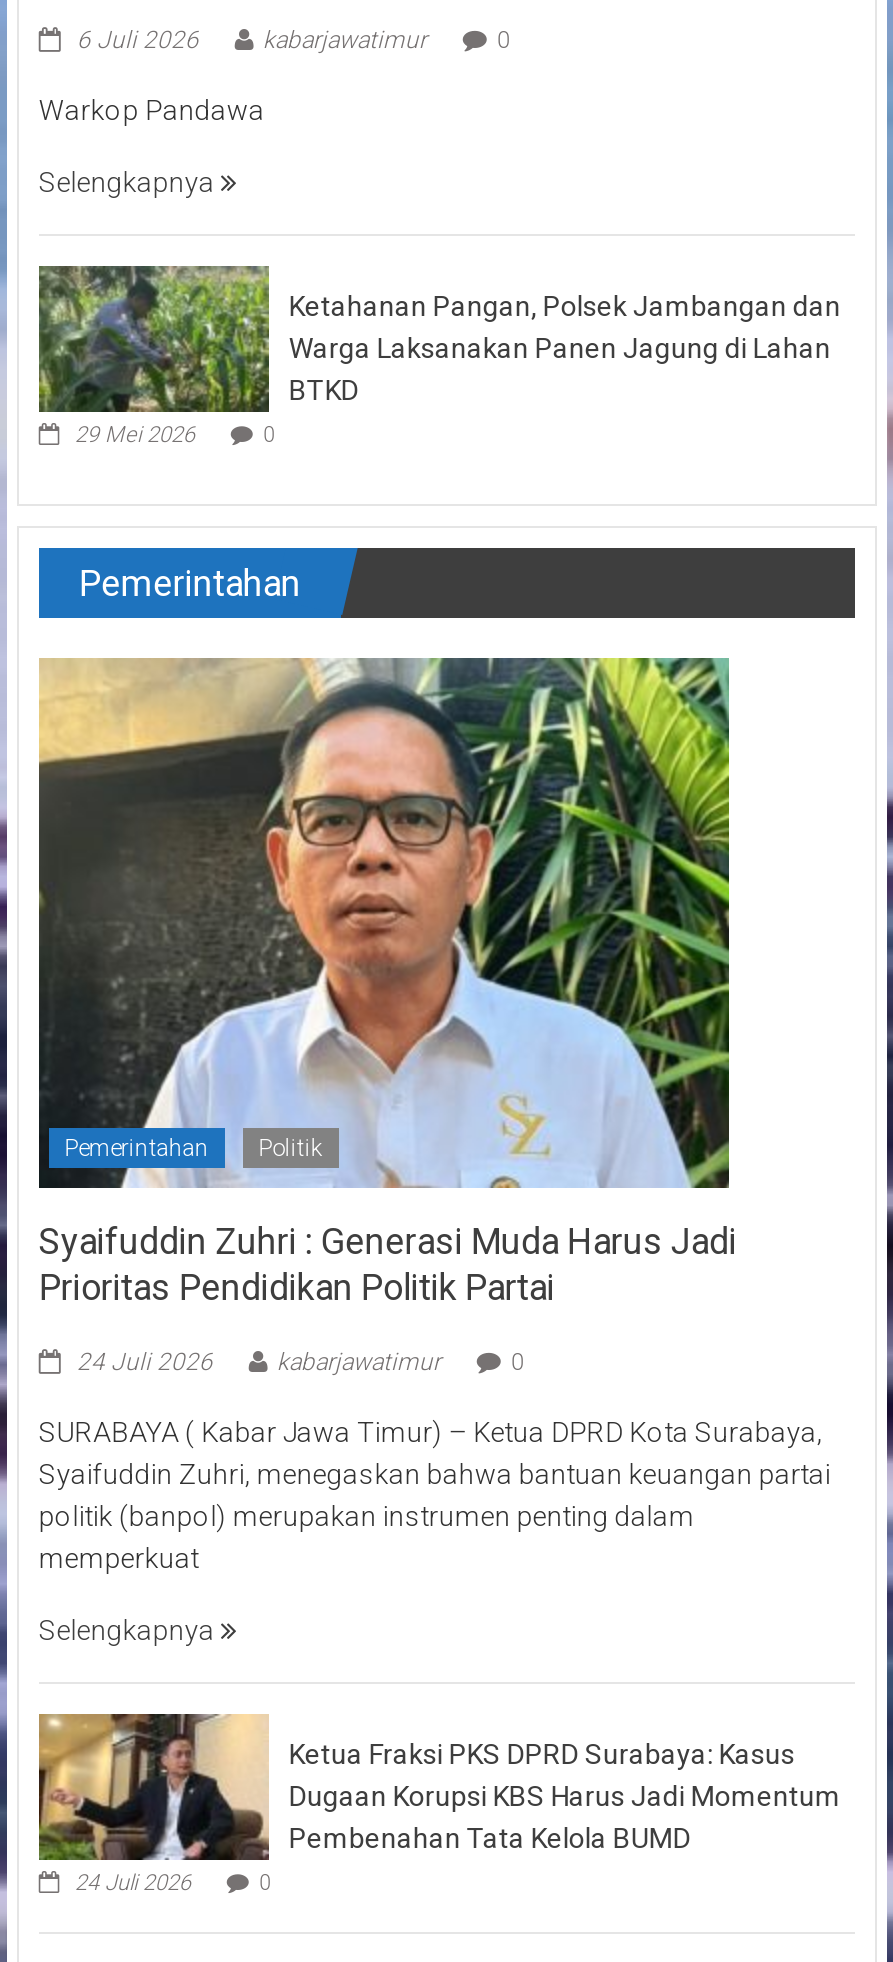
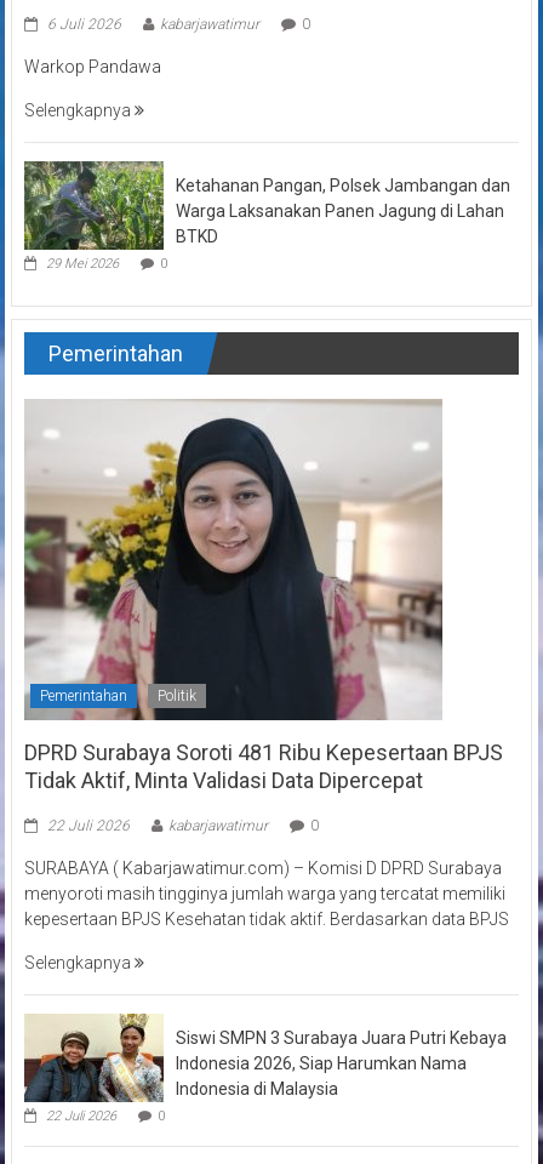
[37,656,737,1307] [image] | Syaifuddin Zuhri : Generasi Muda Harus Jadi | Prioritas Pendidikan Politik Partai -> [23,399,503,792] [image] | DPRD Surabaya Soroti 481 Ribu Kepesertaan BPJS | Tidak Aktif, Minta Validasi Data Dipercepat
[77,1347,213,1375] 24 Juli 2026 -> [47,817,130,834] 22 Juli 2026
[39,1415,831,1573] SURABAYA ( Kabar Jawa Timur) – Ketua DPRD Kota Surabaya, | Syaifuddin Zuhri, menegaskan bahwa bantuan keuangan partai | politik (banpol) merupakan instrumen penting dalam | memperkuat -> [24,858,509,928] SURABAYA ( Kabarjawatimur.com) – Komisi D DPRD Surabaya | menyoroti masih tingginya jumlah warga yang tercatat memiliki | kepesertaan BPJS Kesehatan tidak aktif. Berdasarkan data BPJS
[37,1712,267,1895] [image] | 24 Juli 2026 -> [23,1014,161,1124] [image] | 22 Juli 2026
[289,1737,841,1853] Ketua Fraksi PKS DPRD Surabaya: Kasus | Dugaan Korupsi KBS Harus Jadi Momentum | Pembenahan Tata Kelola BUMD -> [176,1028,507,1098] Siswi SMPN 3 Surabaya Juara Putri Kebaya | Indonesia 2026, Siap Harumkan Nama | Indonesia di Malaysia

